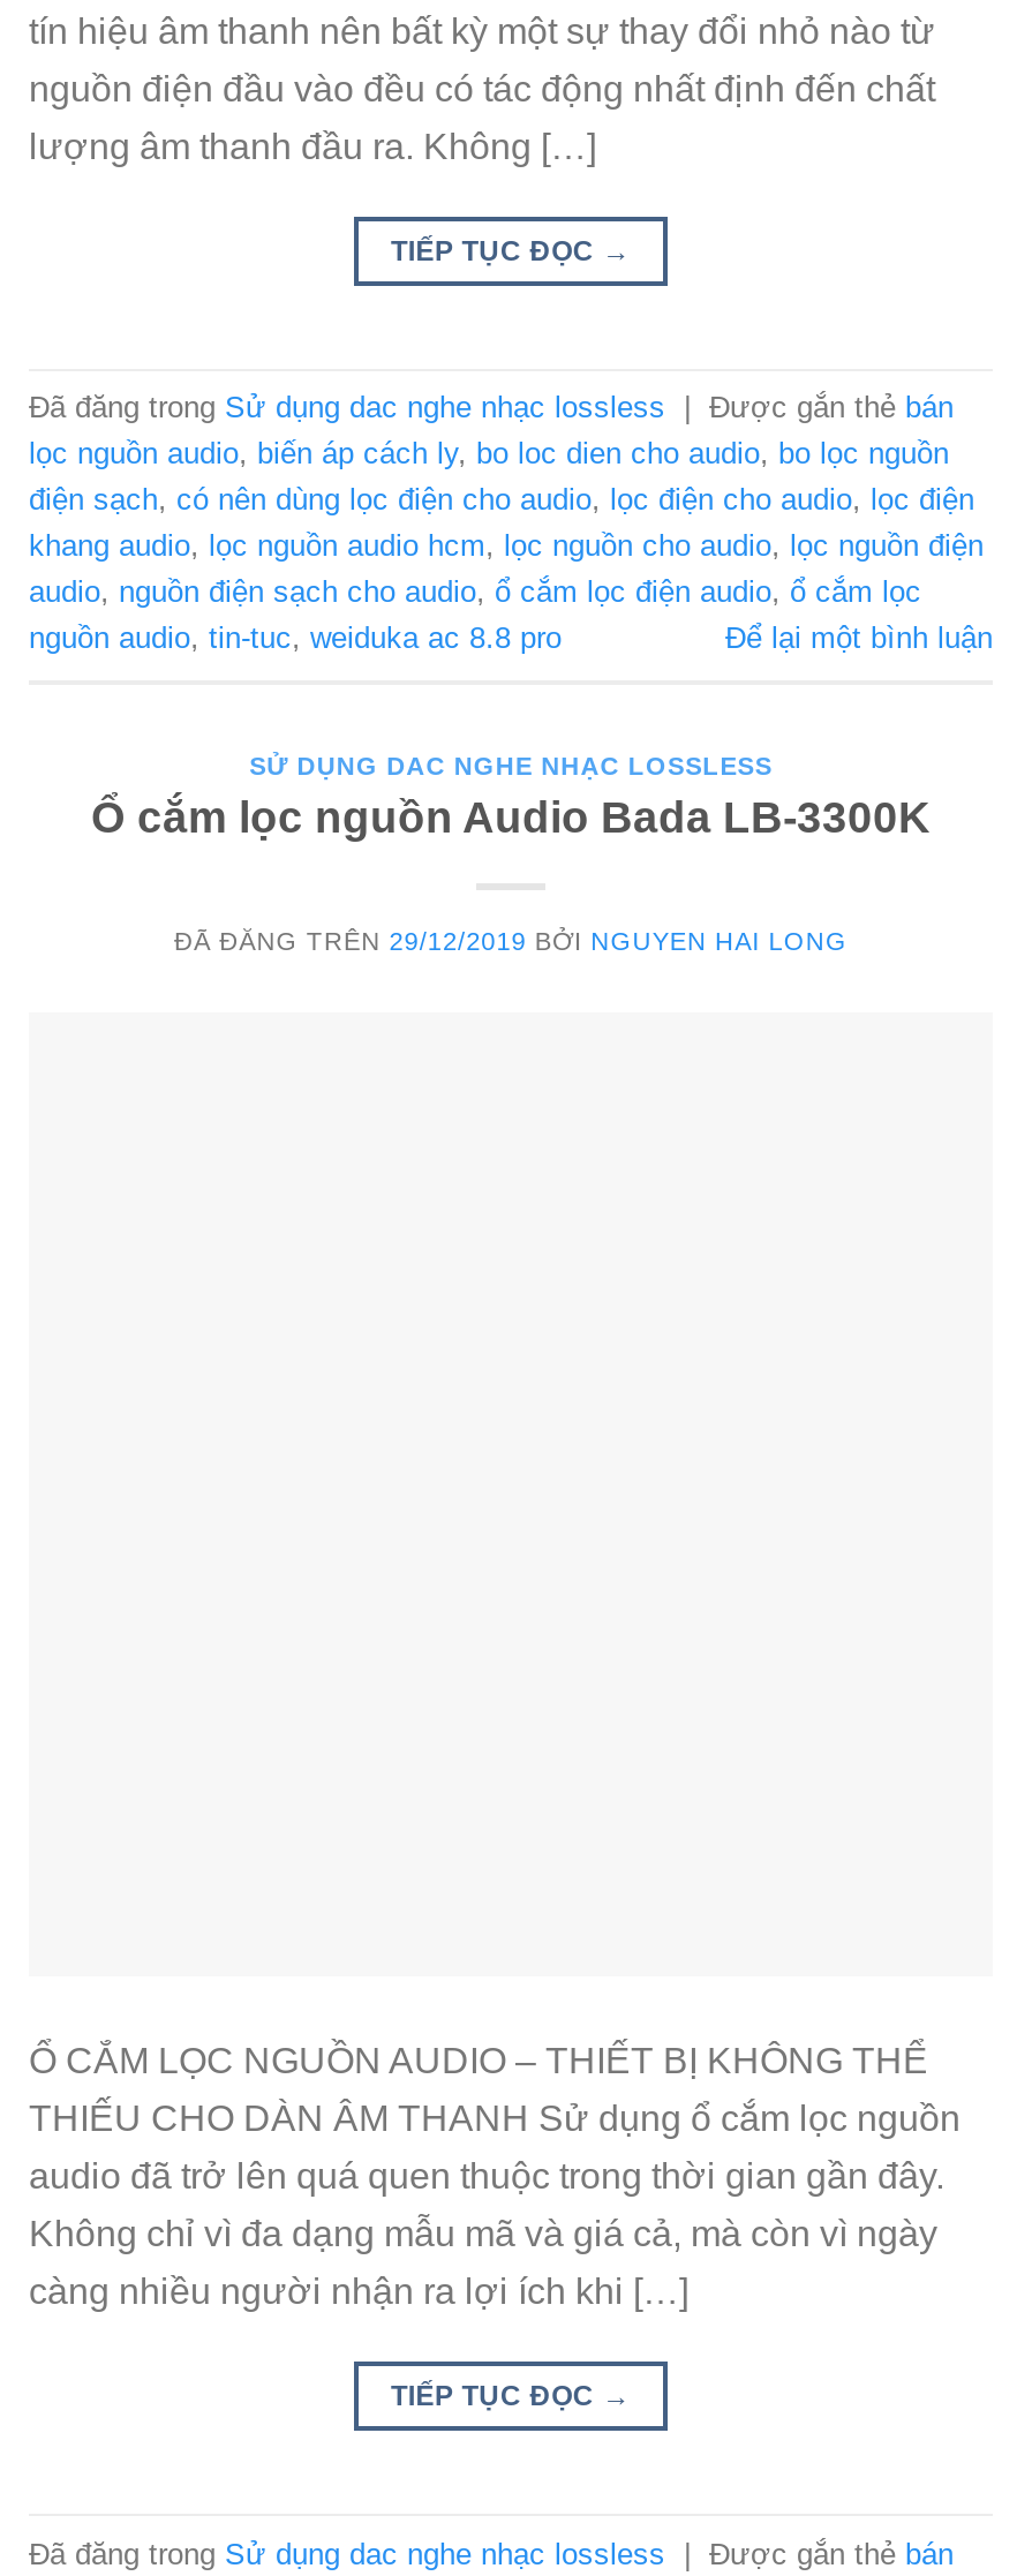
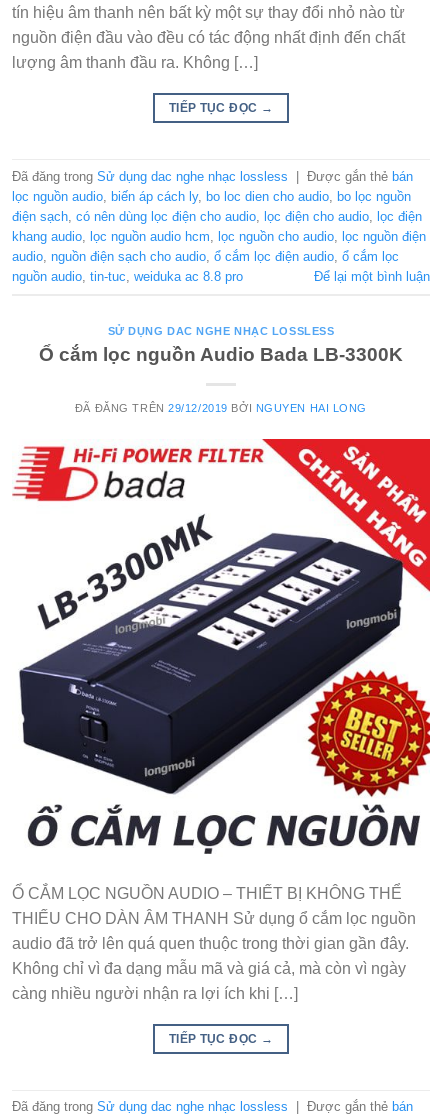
none -> [12,438,431,797] [image]
none -> [27,804,63,847] [image]
none -> [70,804,162,847] [image]
none -> [173,814,256,855] [image]
none -> [266,804,421,847] [image]

